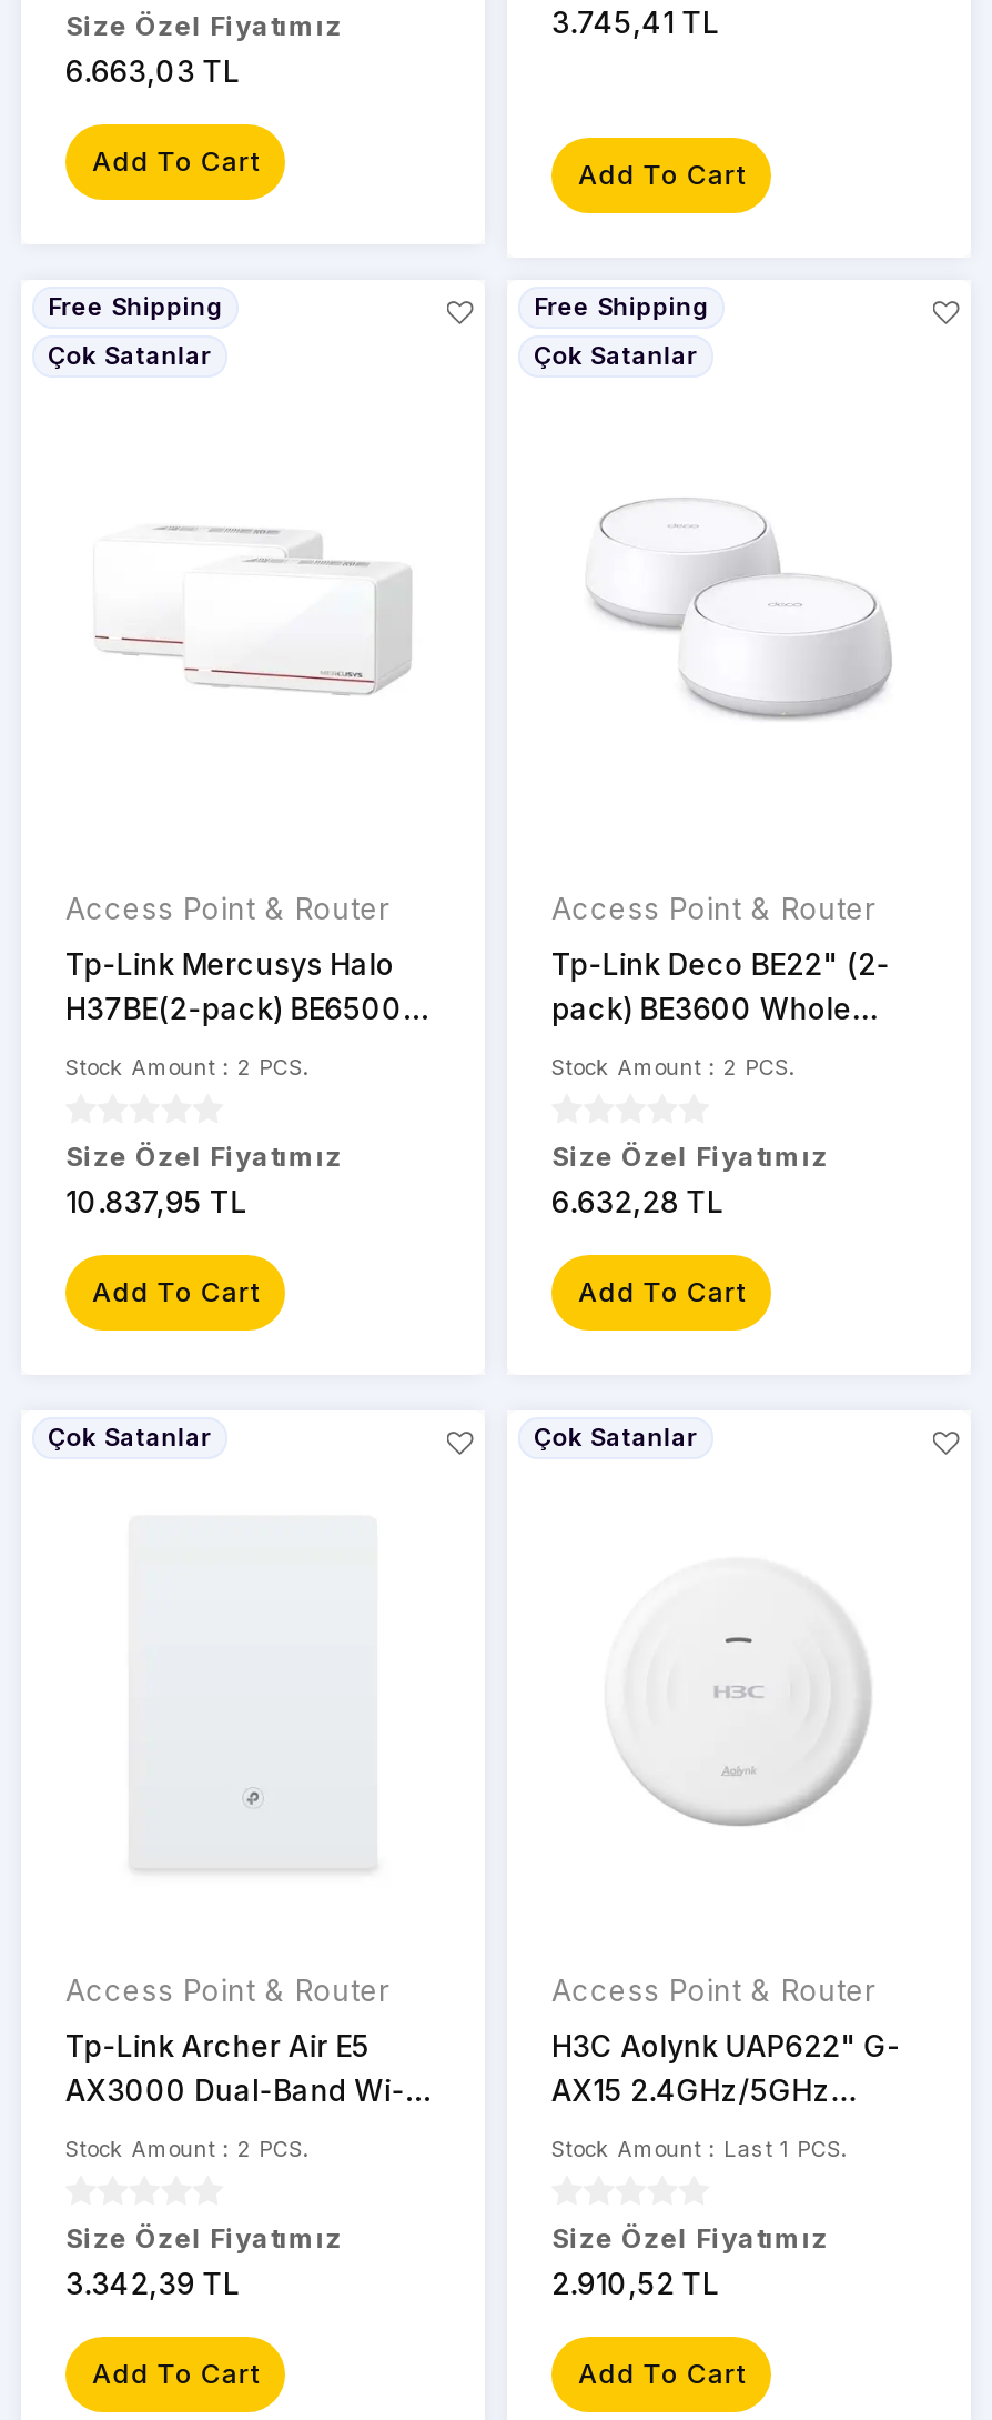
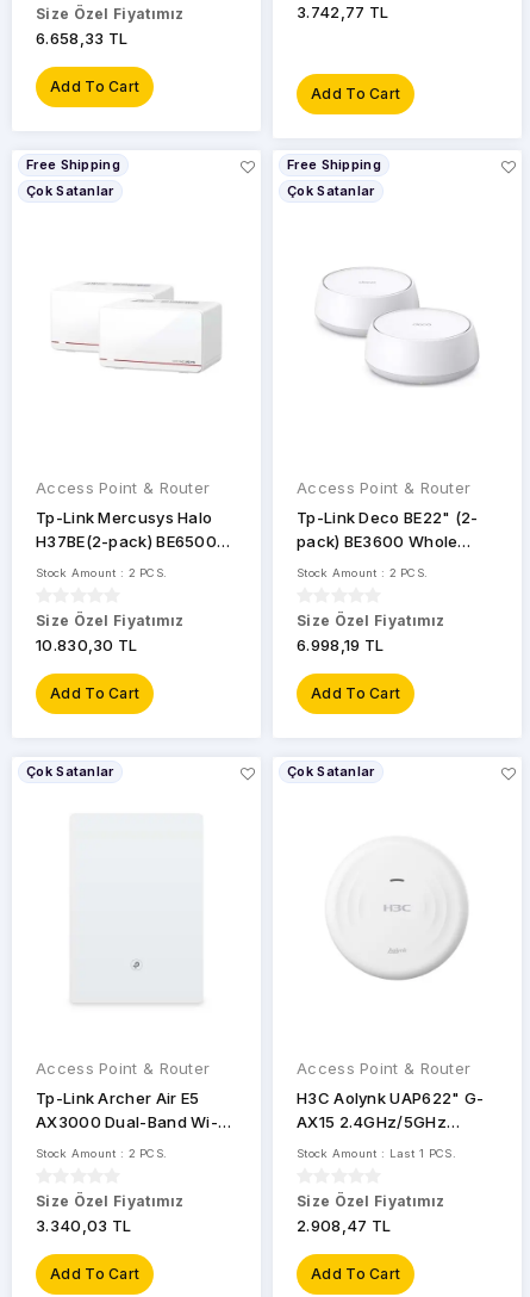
[551,4,719,40] 3.745,41 TL -> [297,2,389,21] 3.742,77 TL
[65,53,239,89] 6.663,03 TL -> [36,29,128,48] 6.658,33 TL
[65,1184,247,1219] 10.837,95 TL -> [36,635,138,654] 10.830,30 TL
[551,1184,723,1219] 6.632,28 TL -> [297,635,384,654] 6.998,19 TL
[65,2266,239,2301] 3.342,39 TL -> [36,1216,131,1235] 3.340,03 TL
[551,2266,719,2301] 2.910,52 TL -> [297,1216,391,1235] 2.908,47 TL

